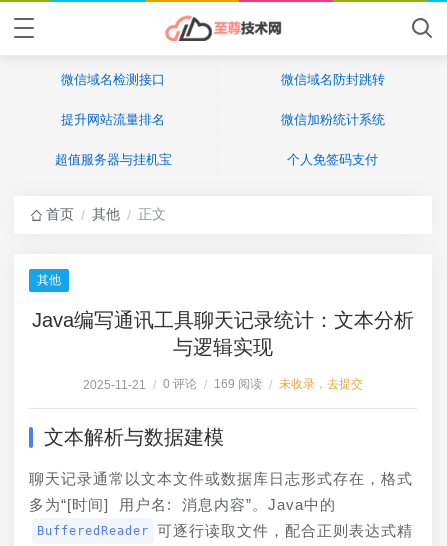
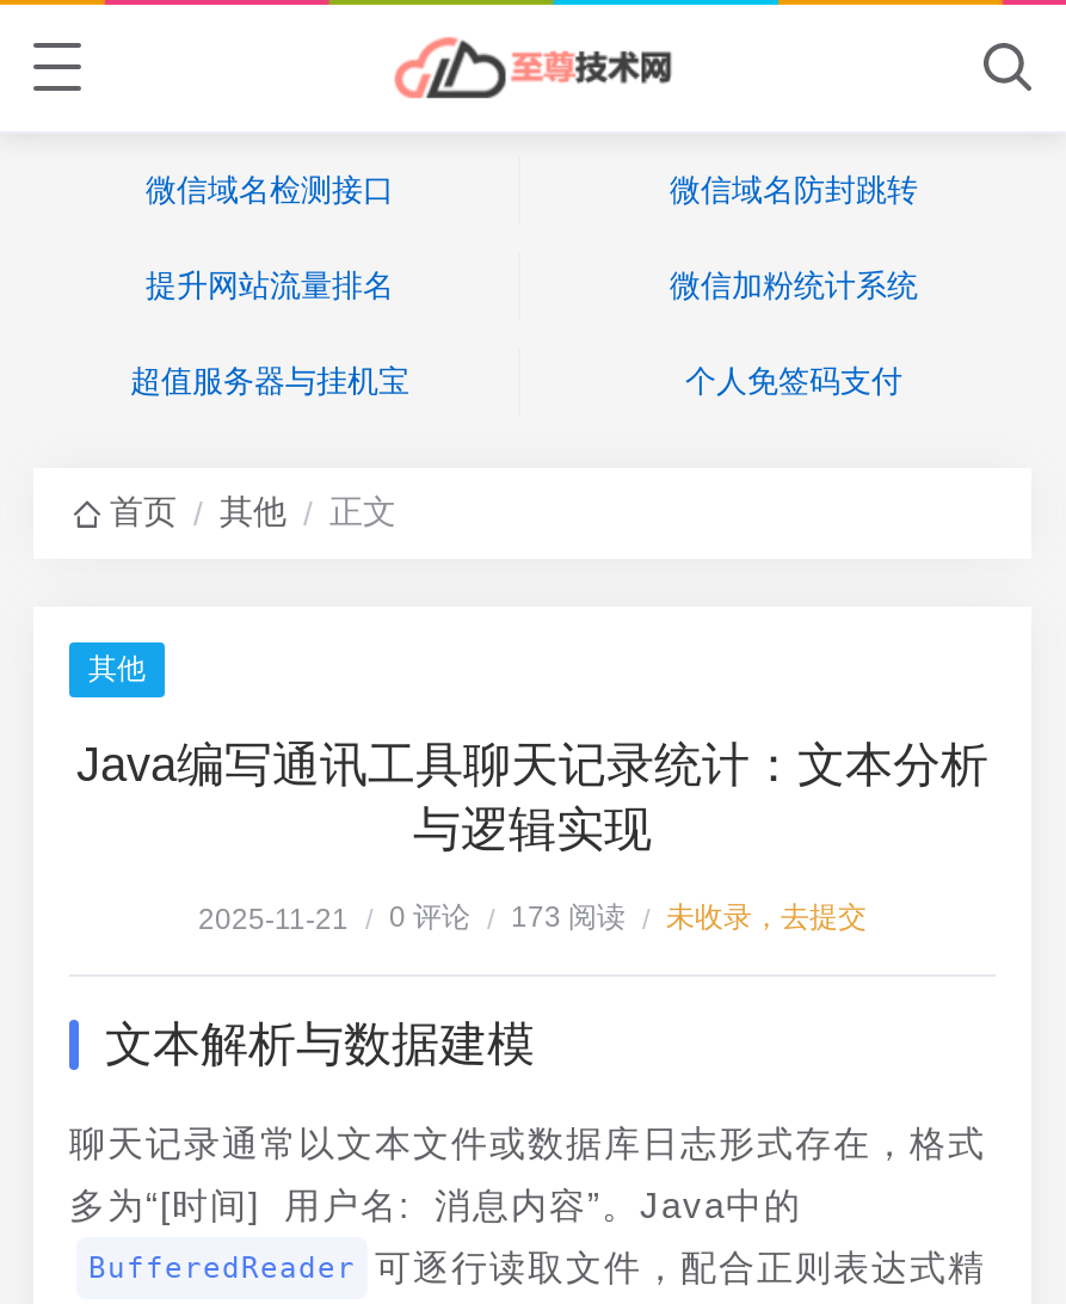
[83,377,363,391] 2025-11-21 / 0 评论 / 169 阅读 / 未收录，去提交 -> [198,900,867,935] 2025-11-21 / 0 评论 / 173 阅读 / 未收录，去提交

